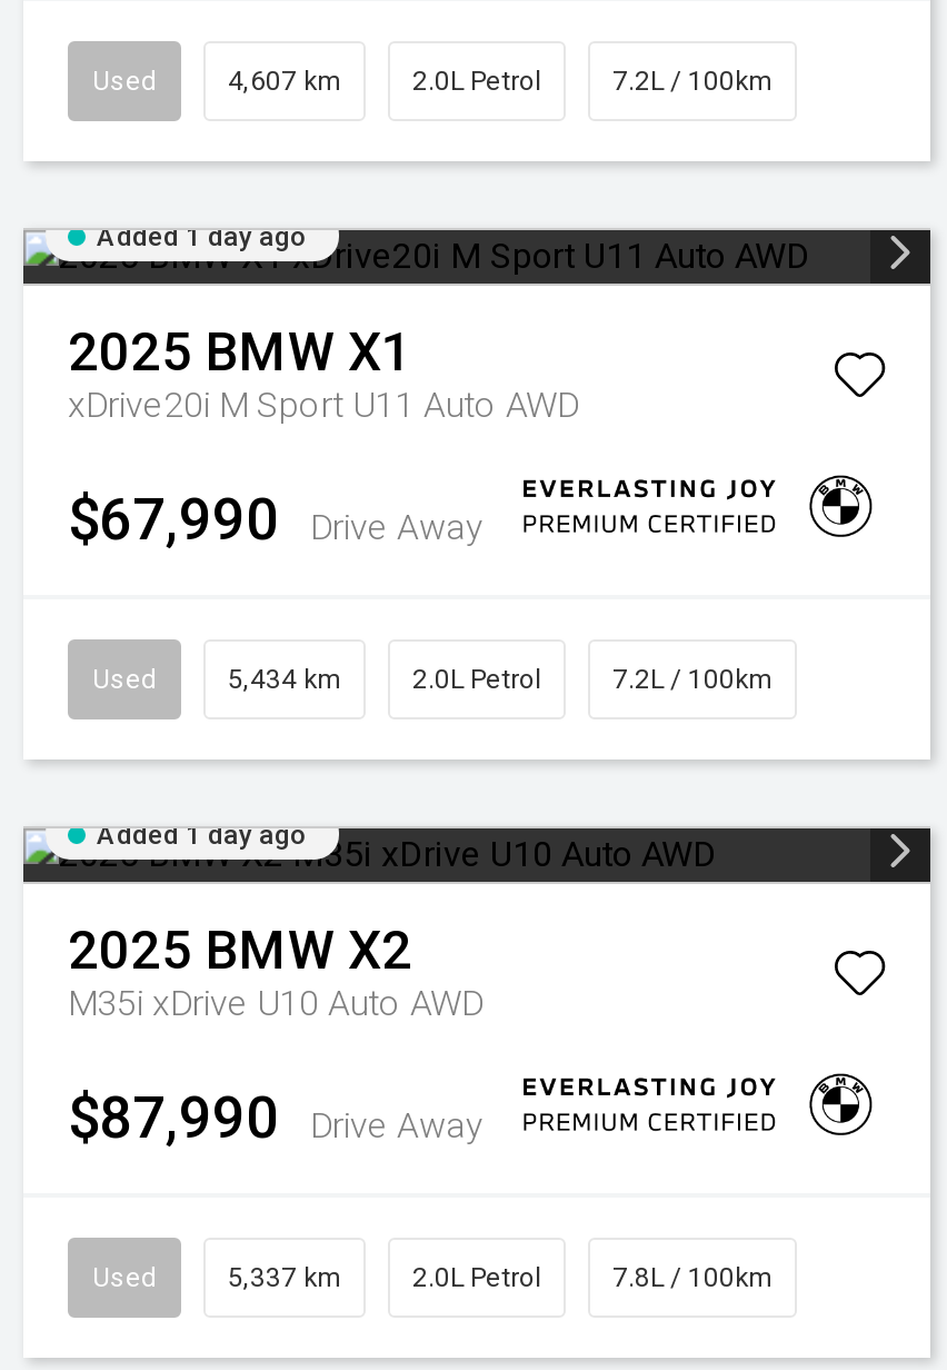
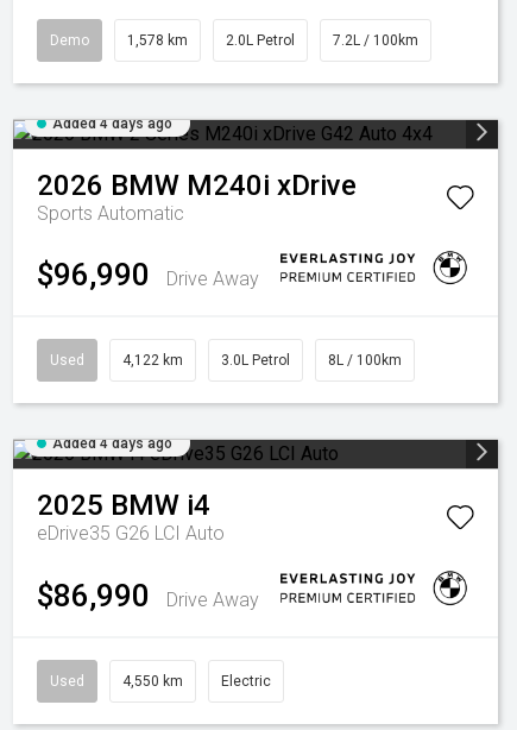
[92,64,341,96] Used | 4,607 km -> [50,32,188,49] Demo | 1,578 km
[97,220,306,251] Added 1 day ago -> [52,115,172,132] Added 4 days ago
[68,320,579,425] 2025 BMW X1 | xDrive20i M Sport U11 Auto AWD -> [37,169,357,225] 2026 BMW M240i xDrive | Sports Automatic
[68,486,484,552] $67,990 Drive Away -> [37,257,259,293] $96,990 Drive Away
[228,664,772,695] 5,434 km | 2.0L Petrol | 7.2L / 100km -> [122,352,402,369] 4,122 km | 3.0L Petrol | 8L / 100km
[97,819,306,850] Added 1 day ago -> [52,436,172,452] Added 4 days ago
[68,919,484,1024] 2025 BMW X2 | M35i xDrive U10 Auto AWD -> [37,489,225,545] 2025 BMW i4 | eDrive35 G26 LCI Auto
[68,1085,484,1152] $87,990 Drive Away -> [37,578,259,613] $86,990 Drive Away
[228,1263,772,1294] 5,337 km | 2.0L Petrol | 7.8L / 100km -> [122,673,271,689] 4,550 km | Electric

